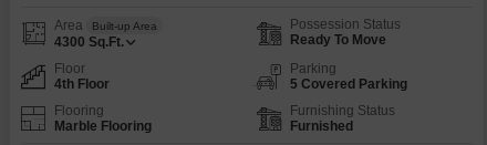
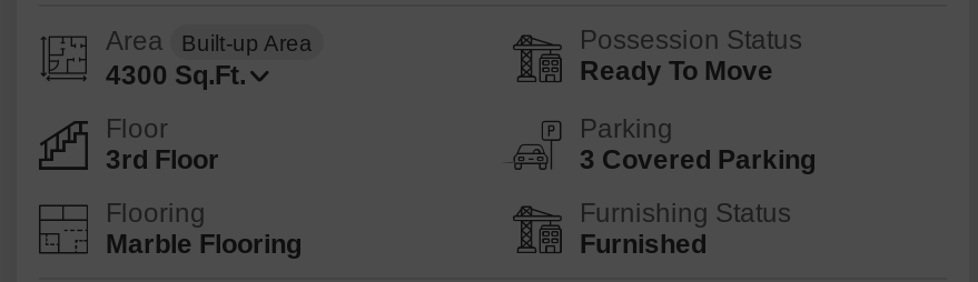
[54,76,110,92] 4th Floor -> [106,144,219,175] 3rd Floor
[290,76,407,92] 5 Covered Parking -> [580,144,816,175] 3 Covered Parking

